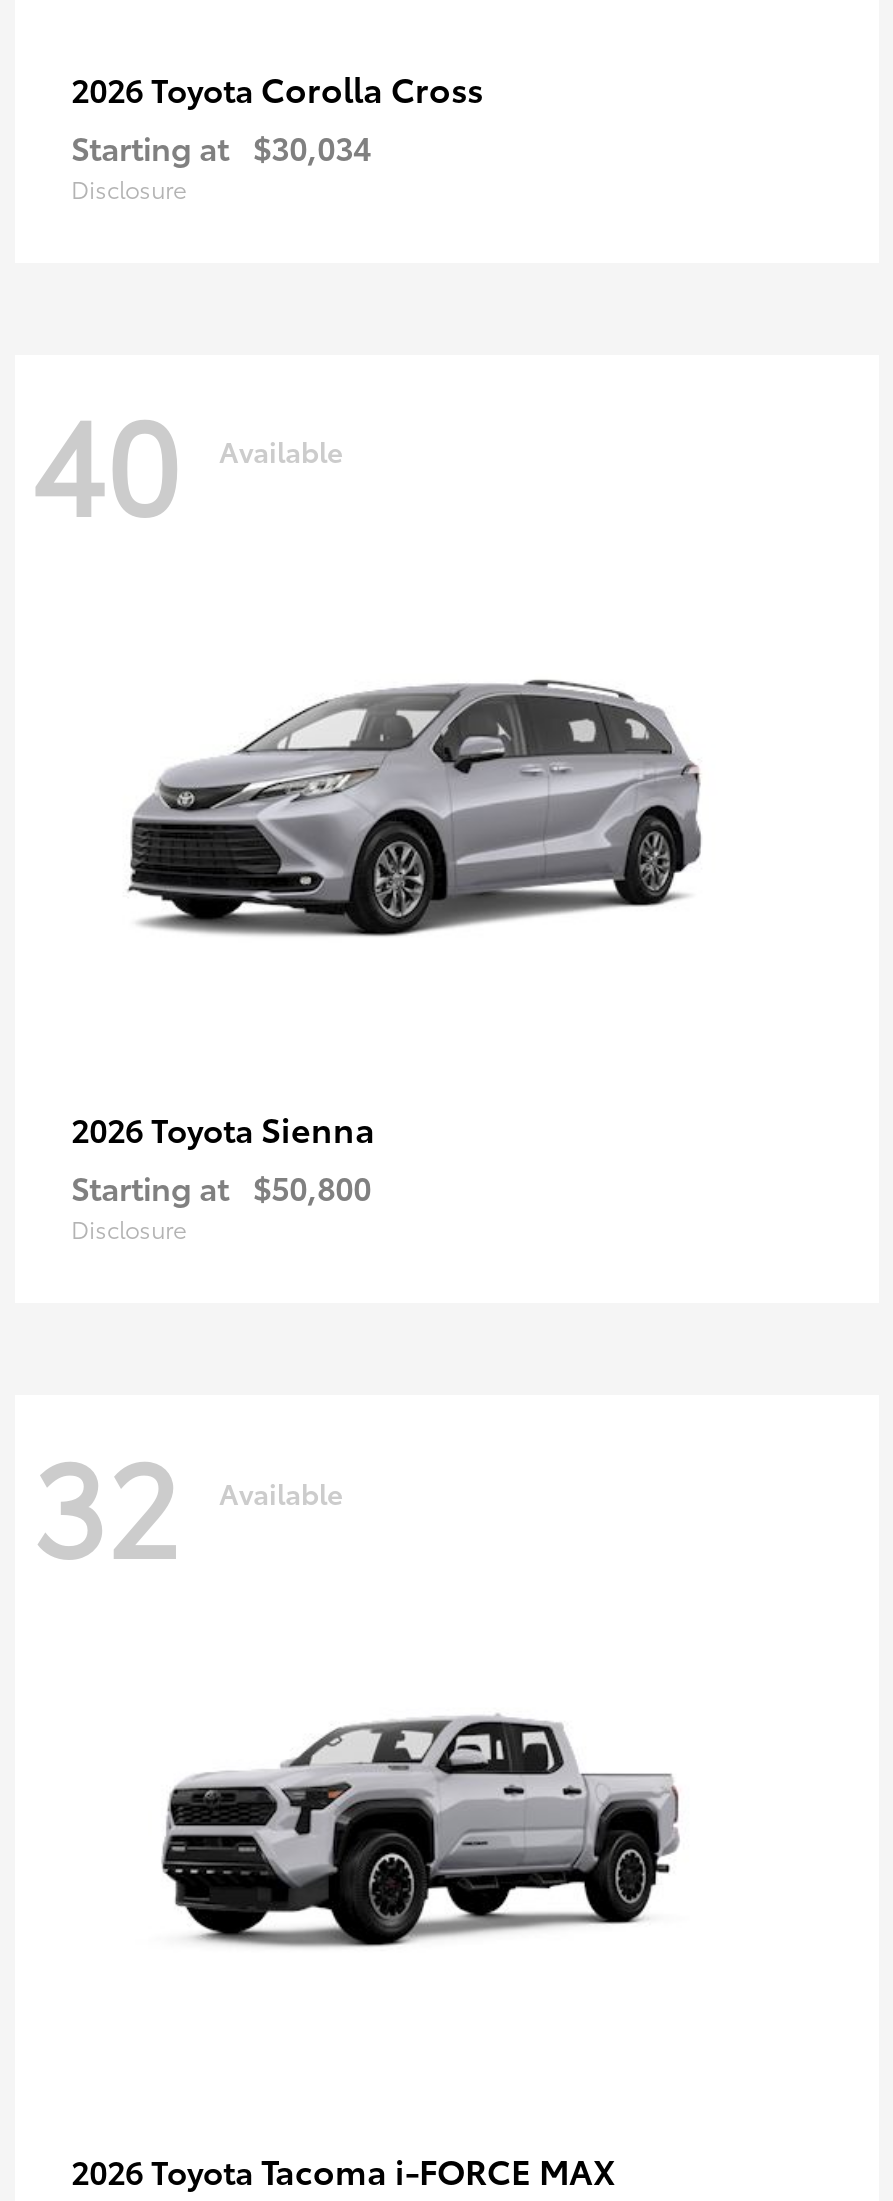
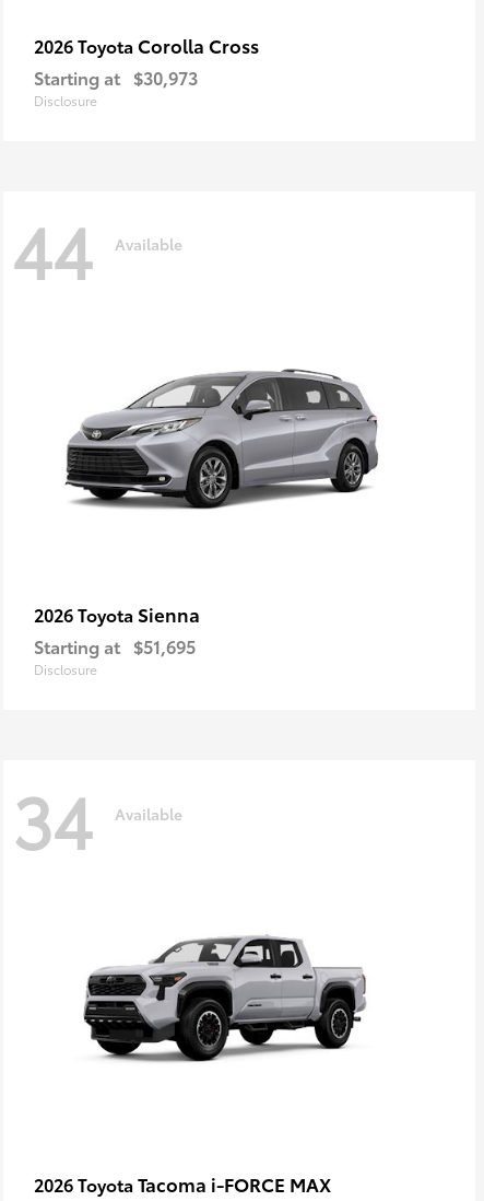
[71,122,371,168] Starting at $30,034 -> [34,64,198,89] Starting at $30,973
[31,367,343,551] 40 Available -> [12,198,182,299] 44 Available
[71,1164,371,1210] Starting at $50,800 -> [34,634,196,659] Starting at $51,695
[31,1409,343,1593] 32 Available -> [12,768,182,868] 34 Available

